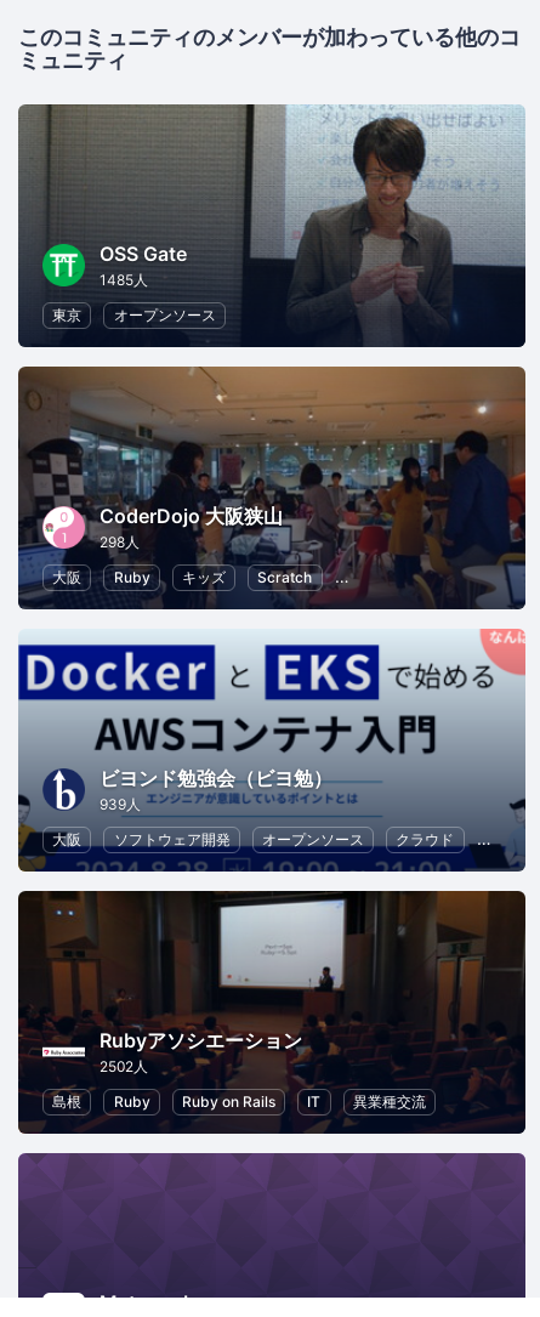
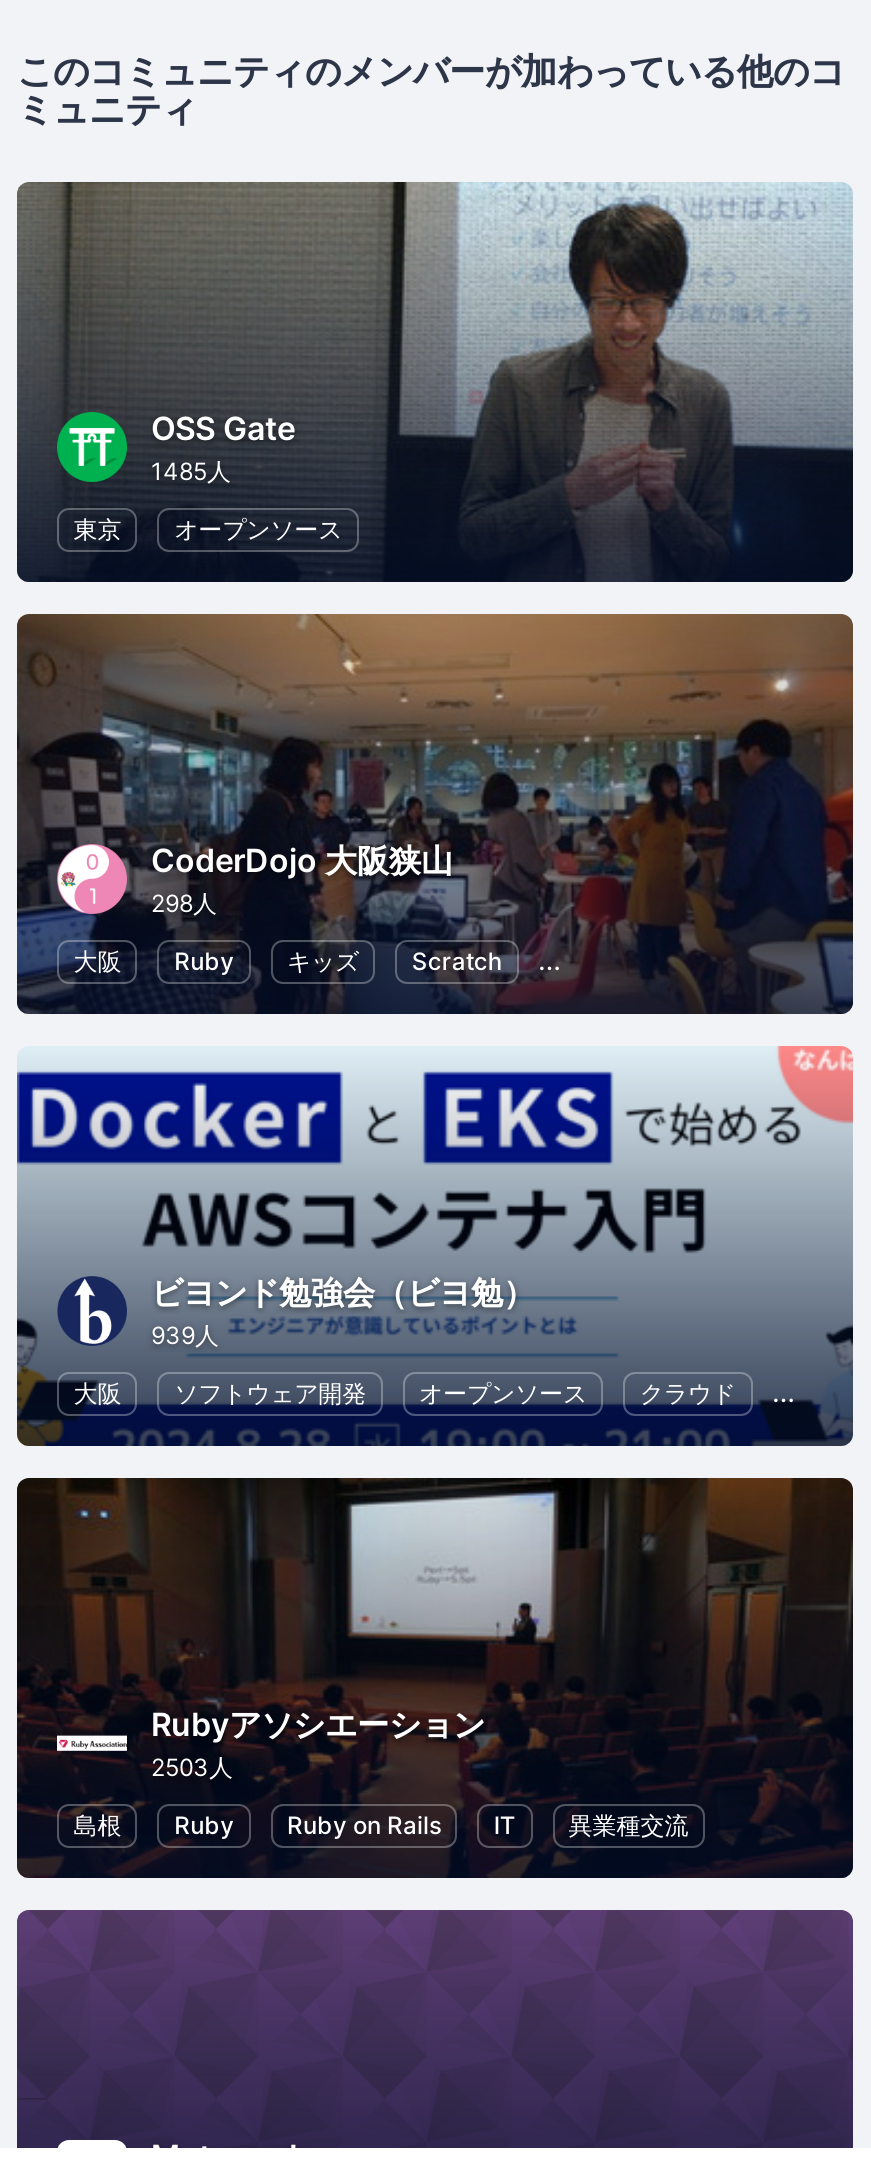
[100,1057,148,1075] 2502人 -> [151,1752,233,1782] 2503人

